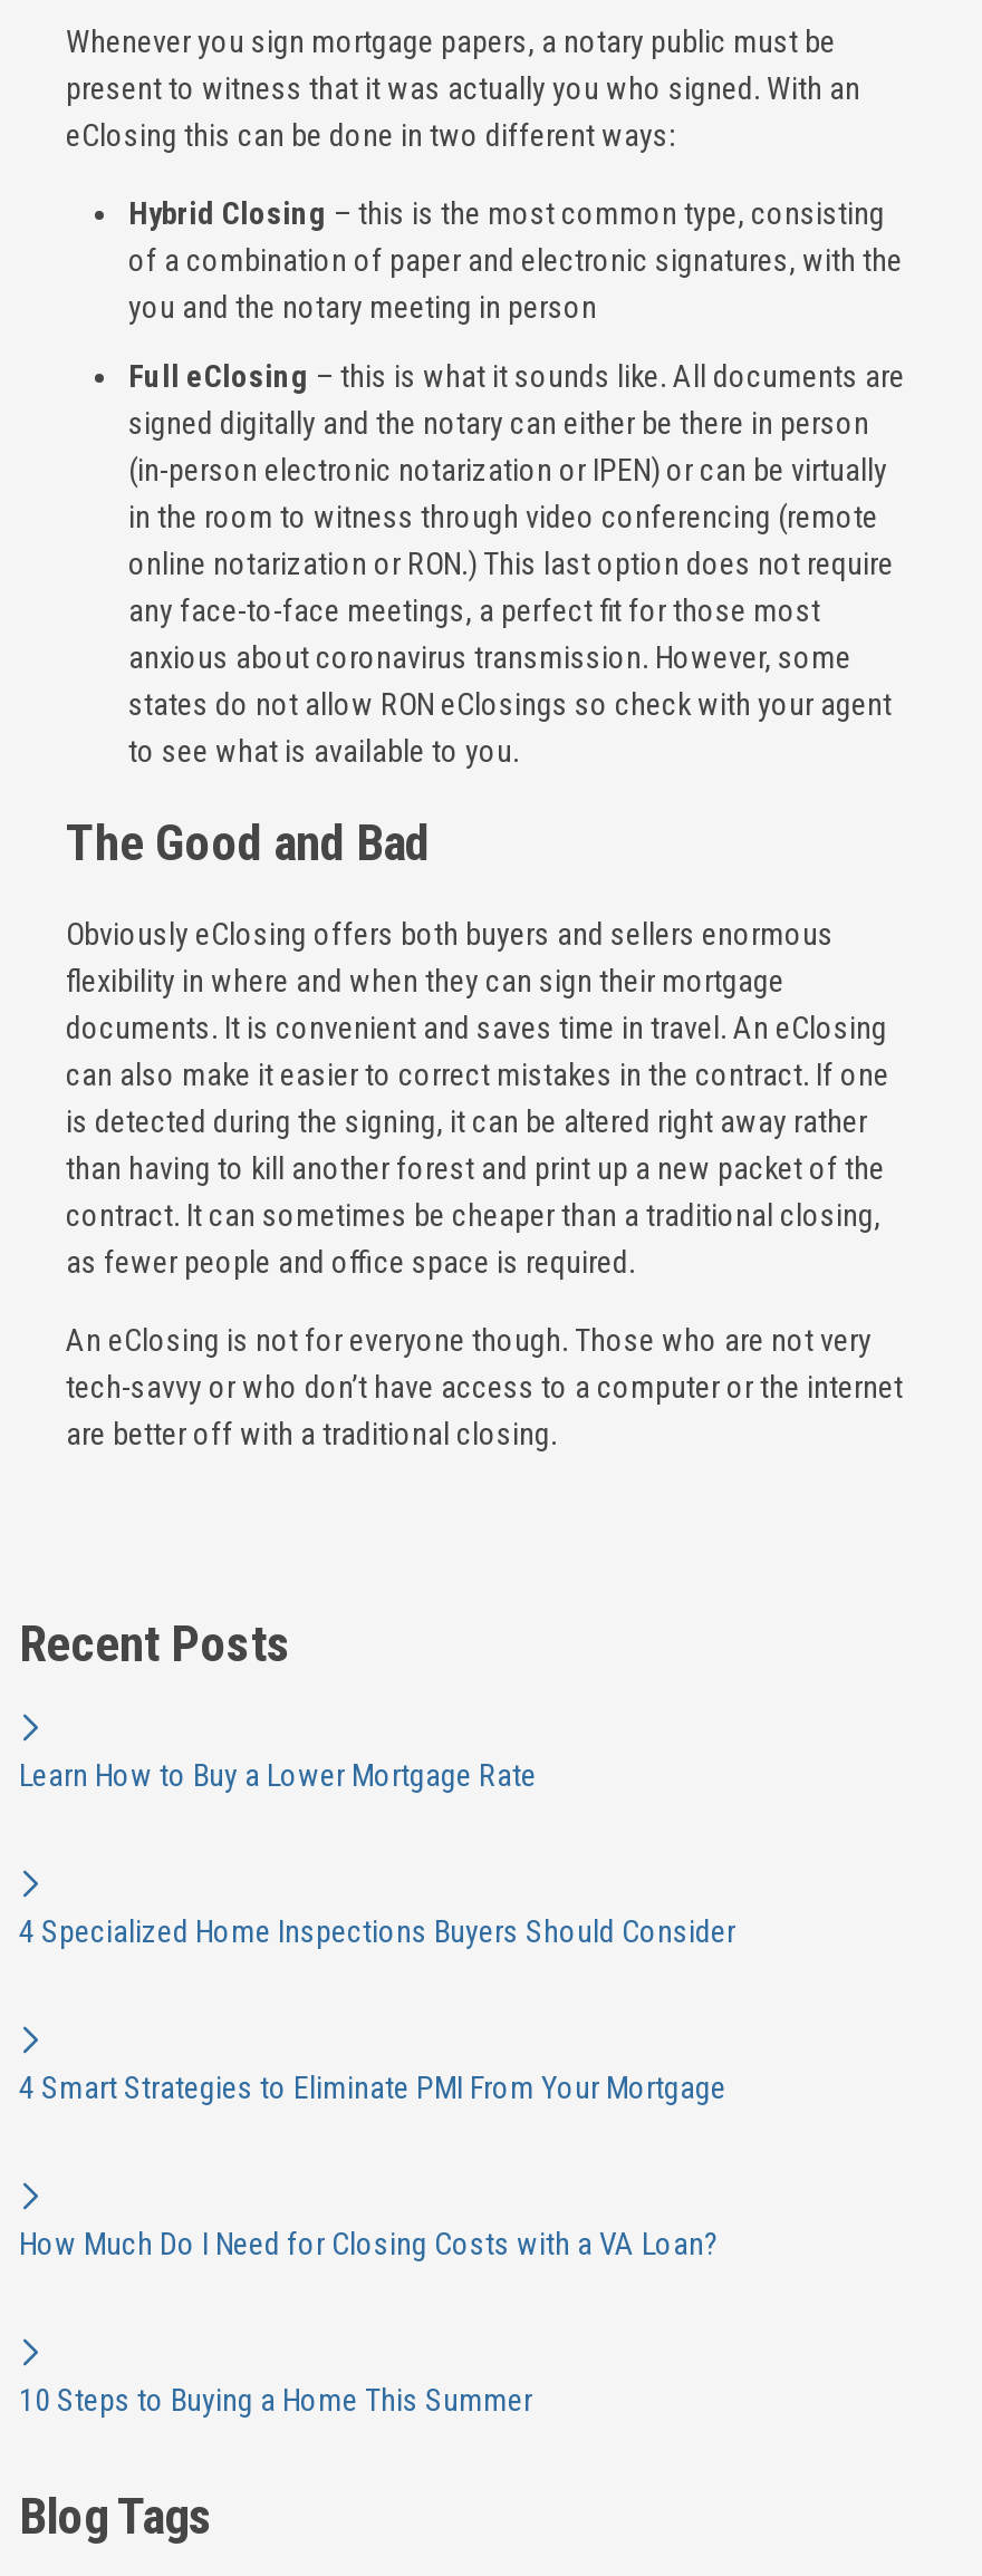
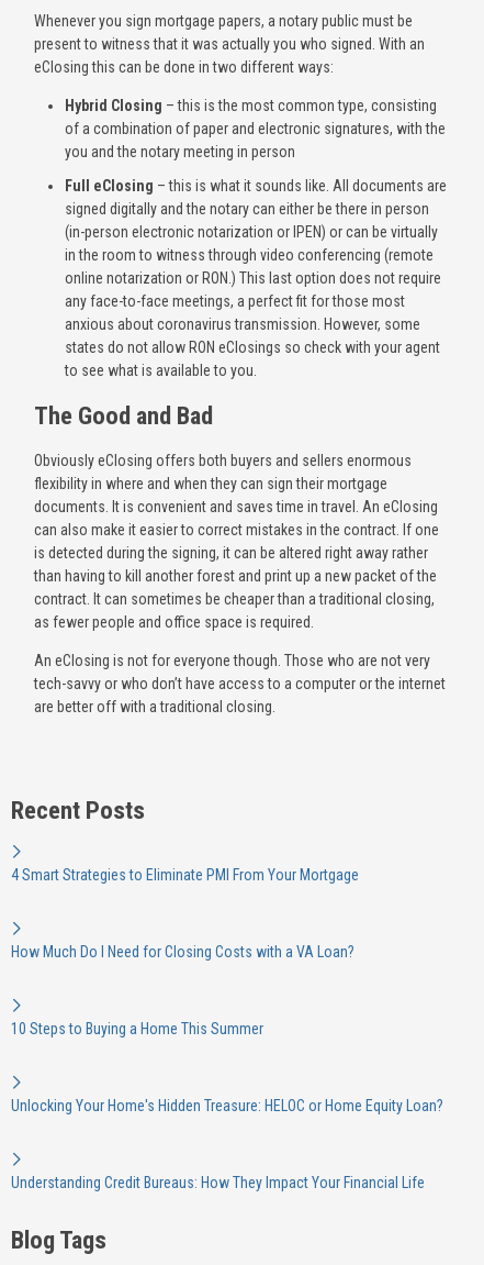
[19,1757,537,1793] Learn How to Buy a Lower Mortgage Rate -> none
[19,1913,735,1949] 4 Specialized Home Inspections Buyers Should Consider -> none
moved [19,2070,726,2418] -> [11,866,359,1037]: 4 Smart Strategies to Eliminate PMI From Your Mortgage | How Much Do I Need for Closing Costs with a VA Loan? | 10 Steps to Buying a Home This Summer
none -> [11,1097,443,1114] Unlocking Your Home's Hidden Treasure: HELOC or Home Equity Loan?
none -> [11,1174,425,1191] Understanding Credit Bureaus: How They Impact Your Financial Life

